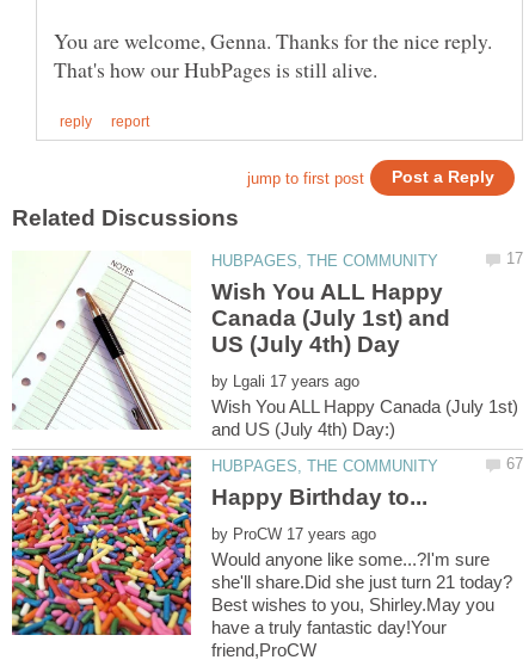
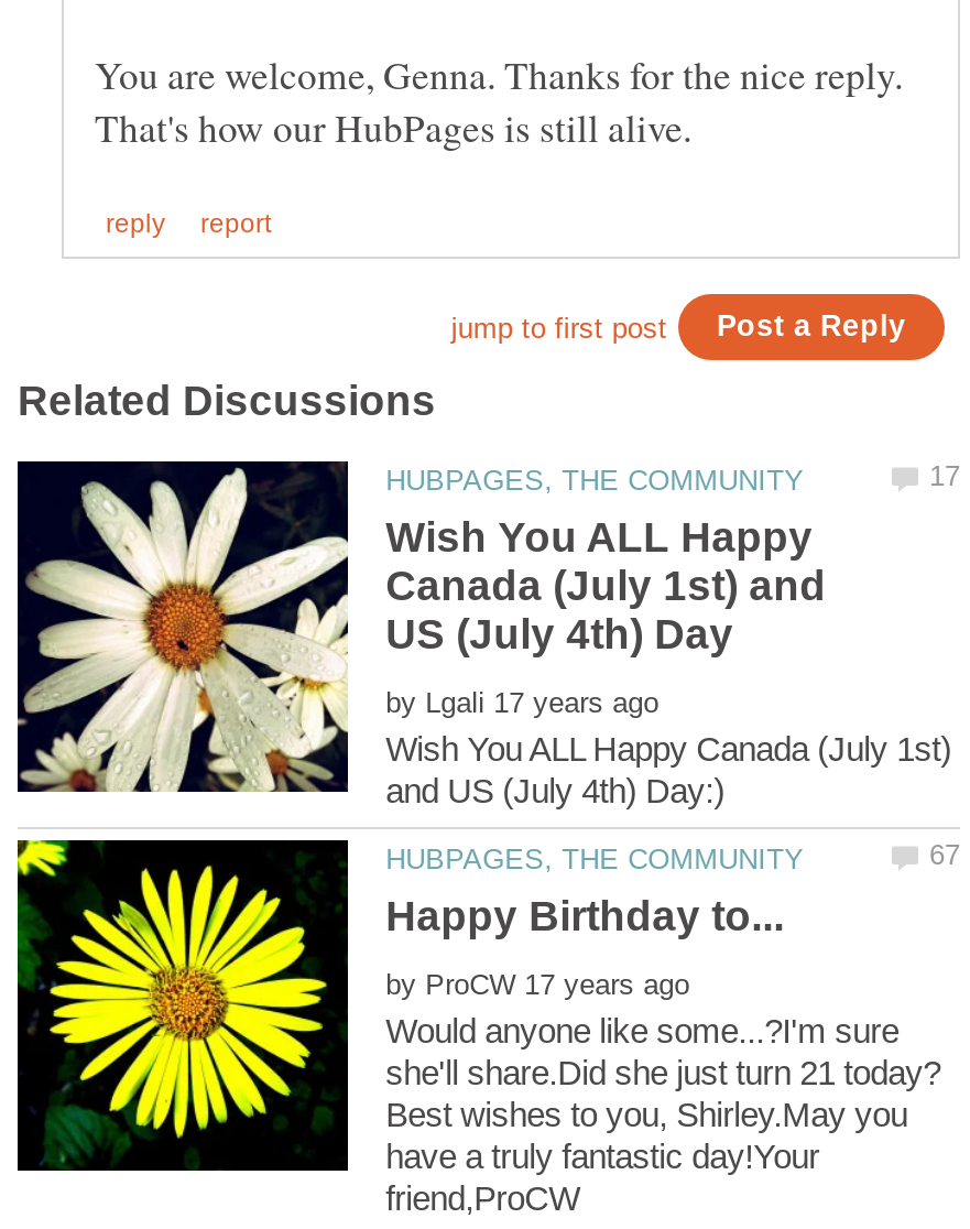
[11,251,191,430] [image] -> [15,459,350,794] [image]
[11,455,192,636] [image] -> [15,838,350,1173] [image]

